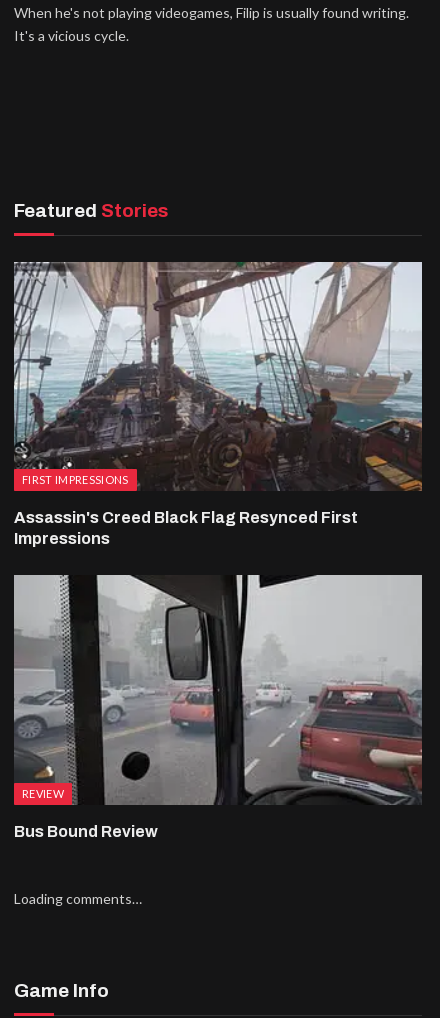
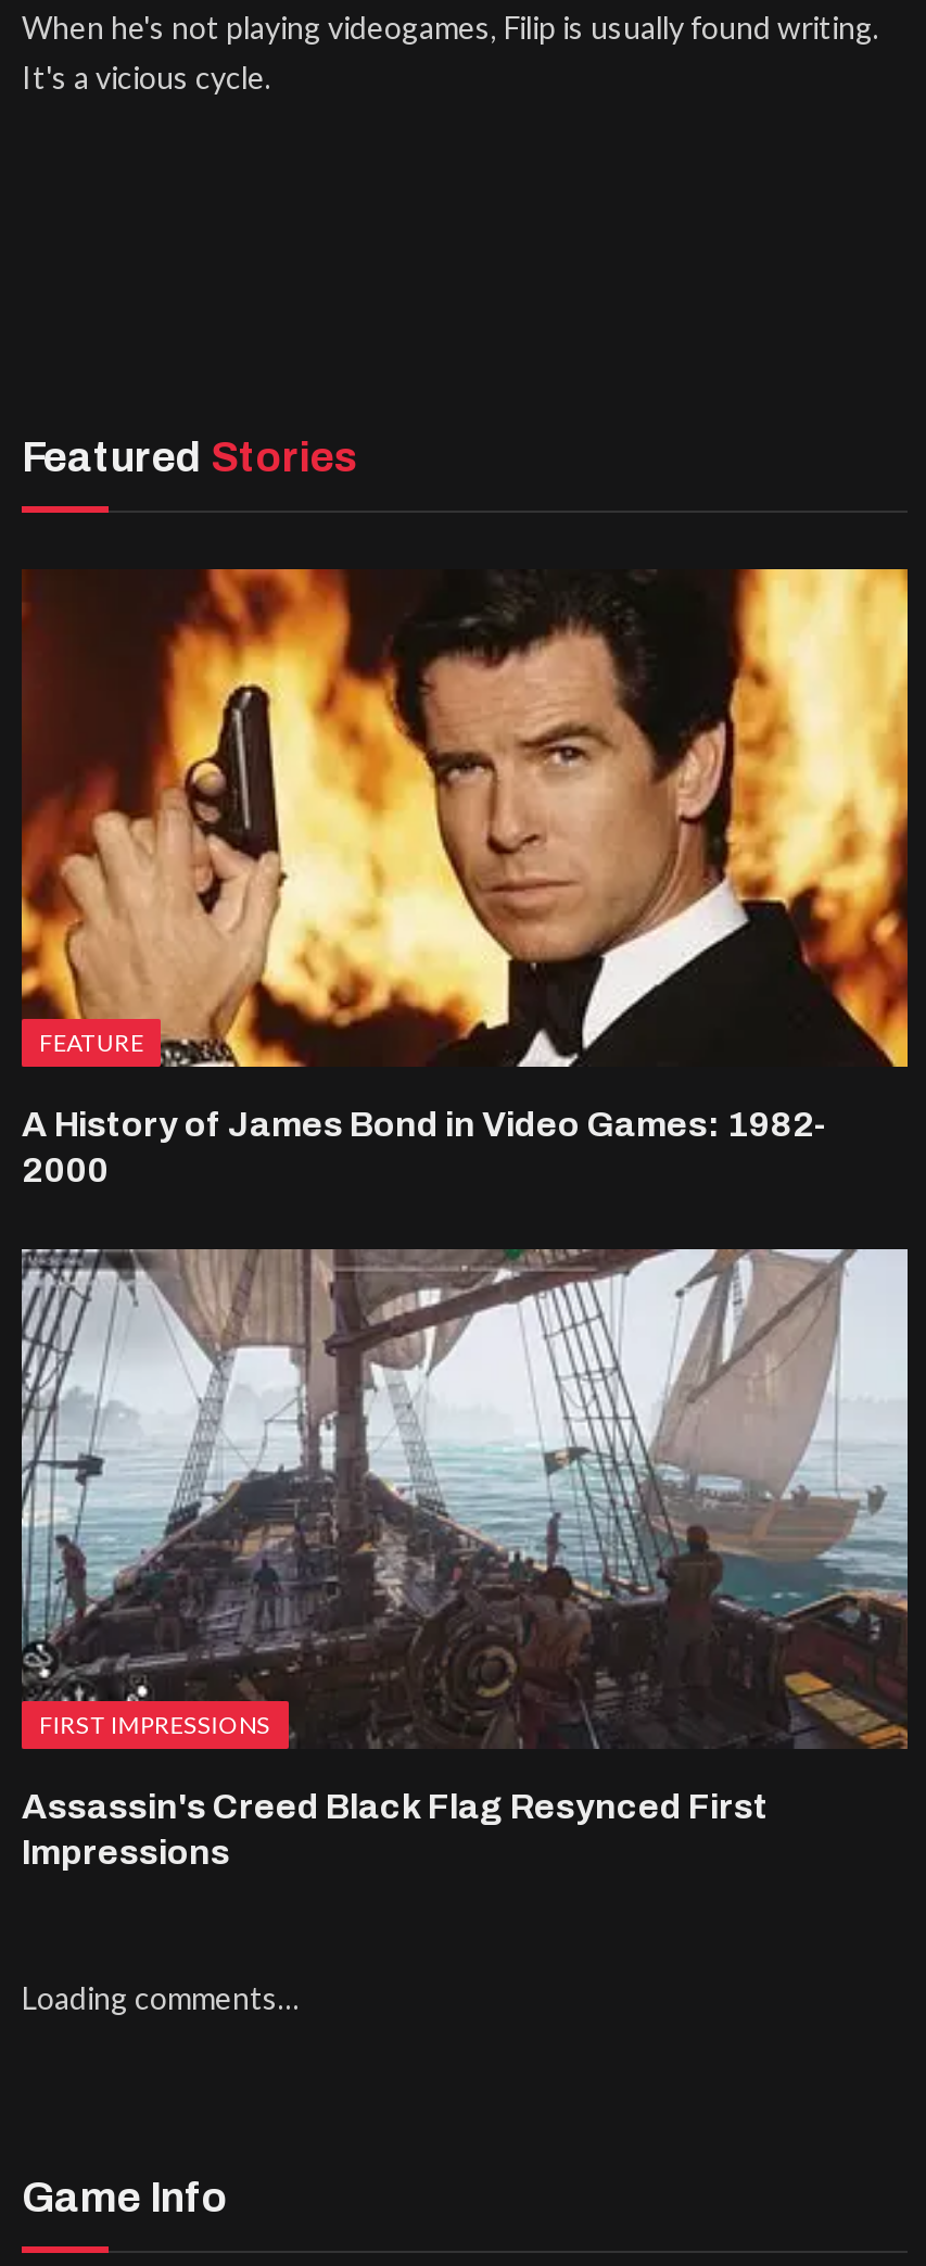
none -> [20,567,910,1189] [image] | FEATURE | A History of James Bond in Video Games: 1982- | 2000
moved [12,260,424,547] -> [17,1245,912,1870]: [image] | FIRST IMPRESSIONS | Assassin's Creed Black Flag Resynced First | Impressions
[14,574,158,840] [image] | REVIEW | Bus Bound Review -> none
[96,574,423,805] [image] -> none

